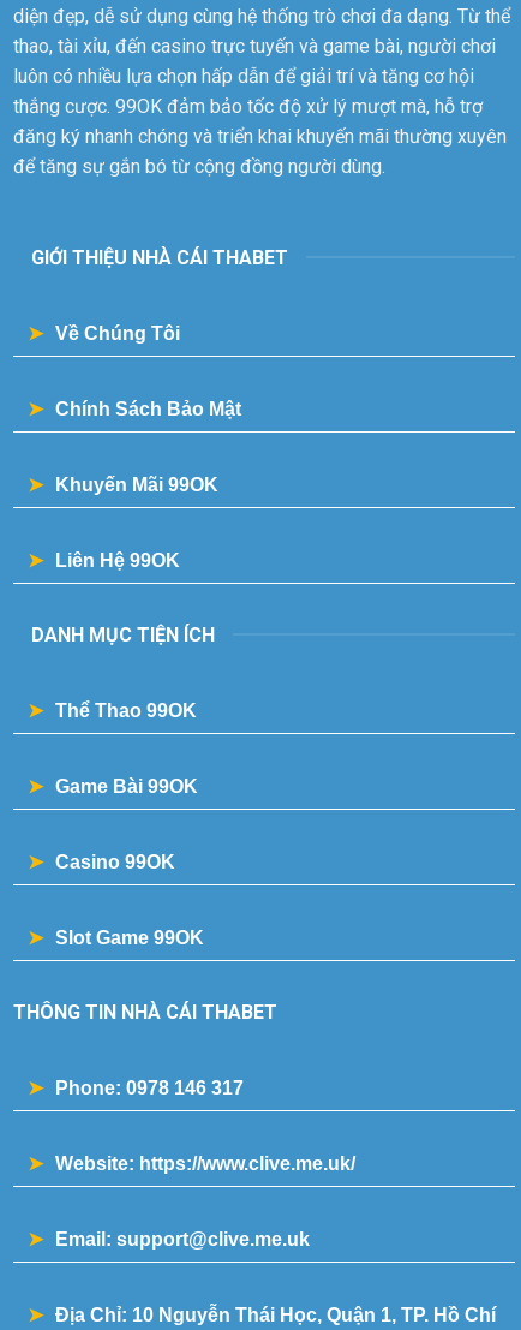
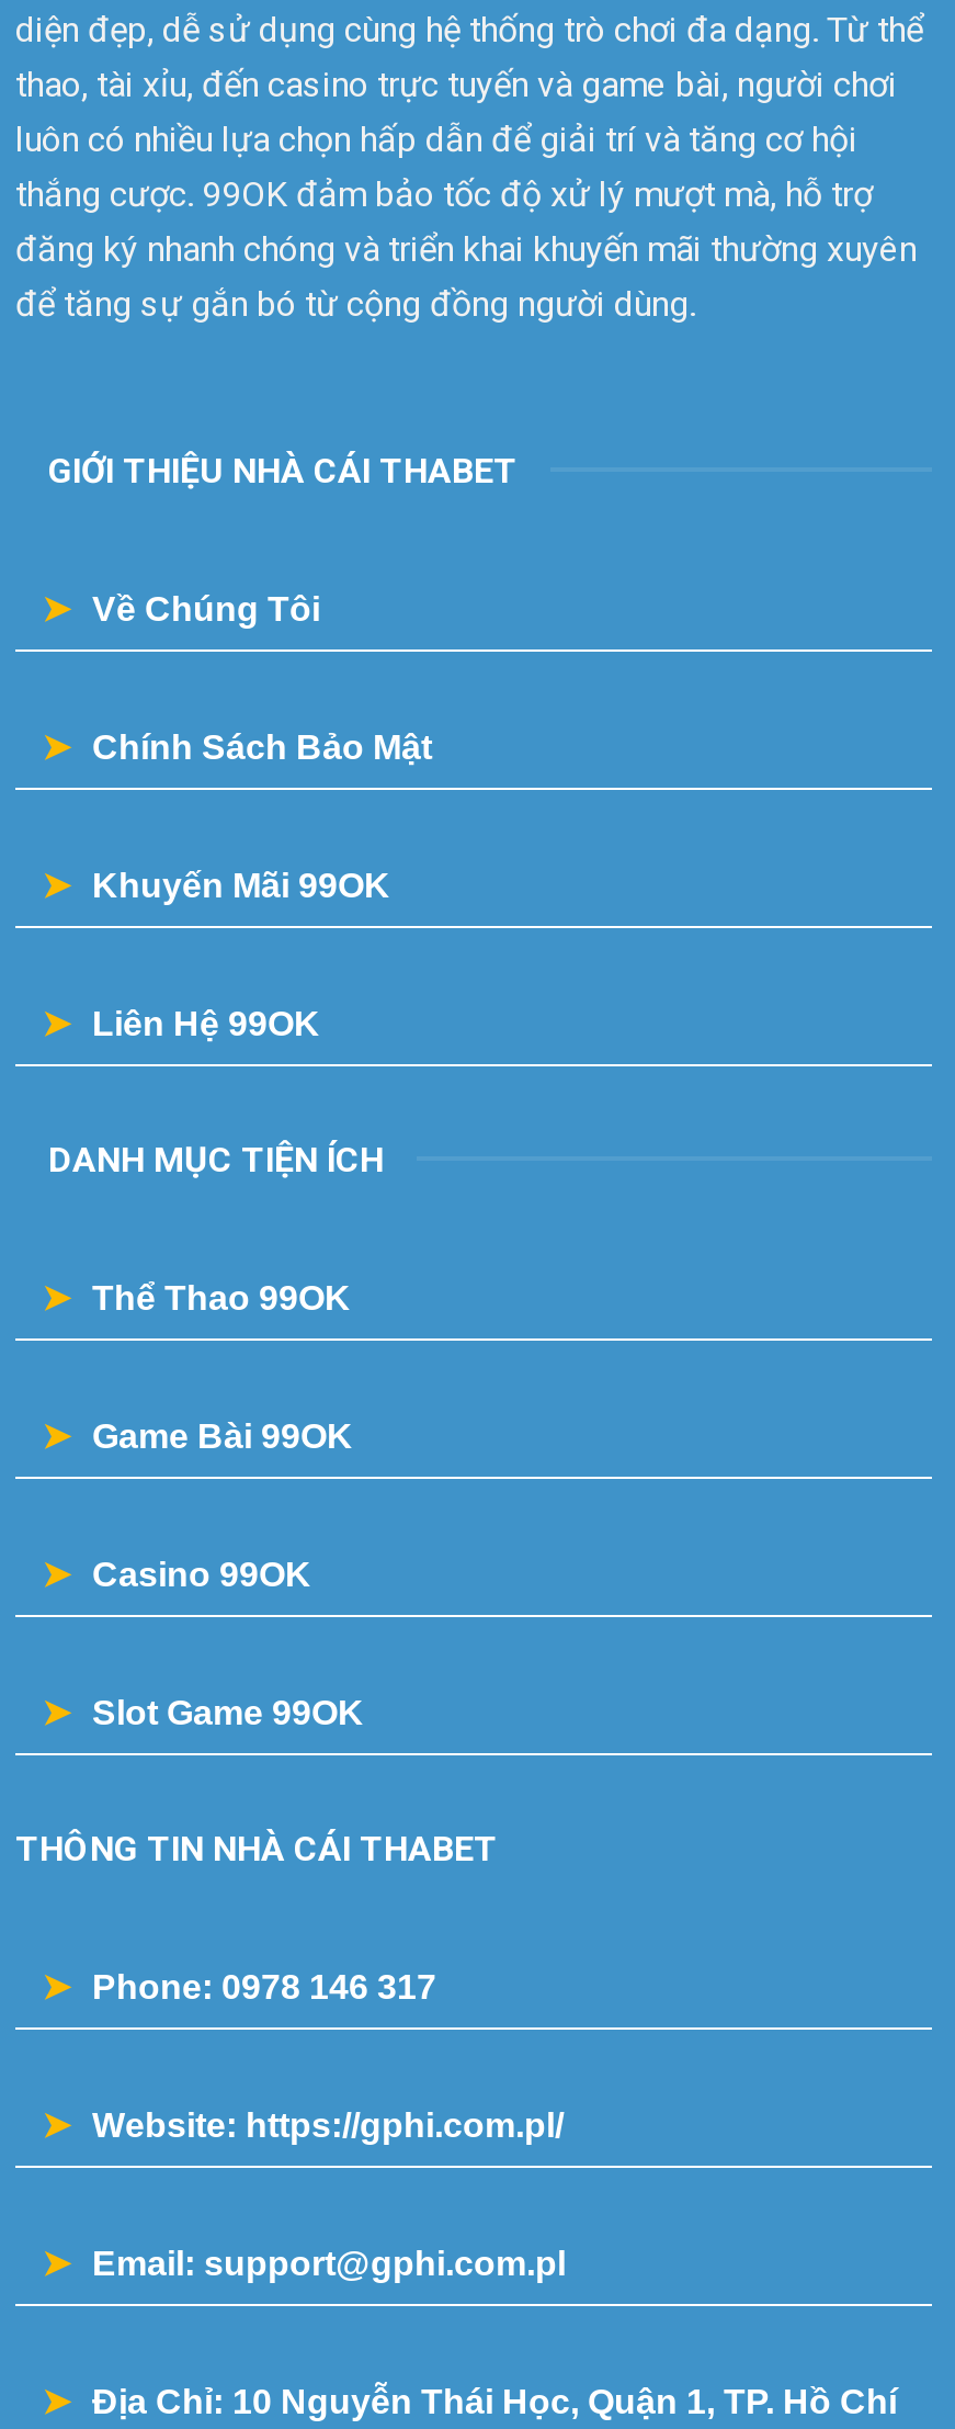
[55,1153,355,1174] Website: https://www.clive.me.uk/ -> [92,2106,564,2143] Website: https://gphi.com.pl/
[55,1229,310,1249] Email: support@clive.me.uk -> [92,2244,566,2282] Email: support@gphi.com.pl

